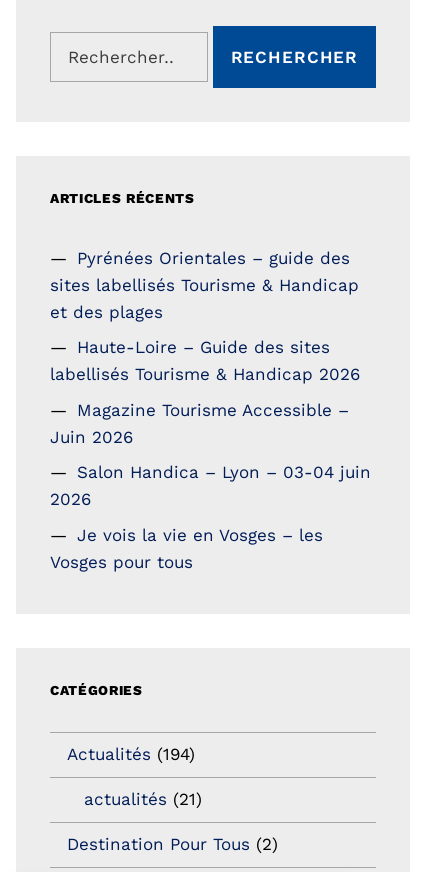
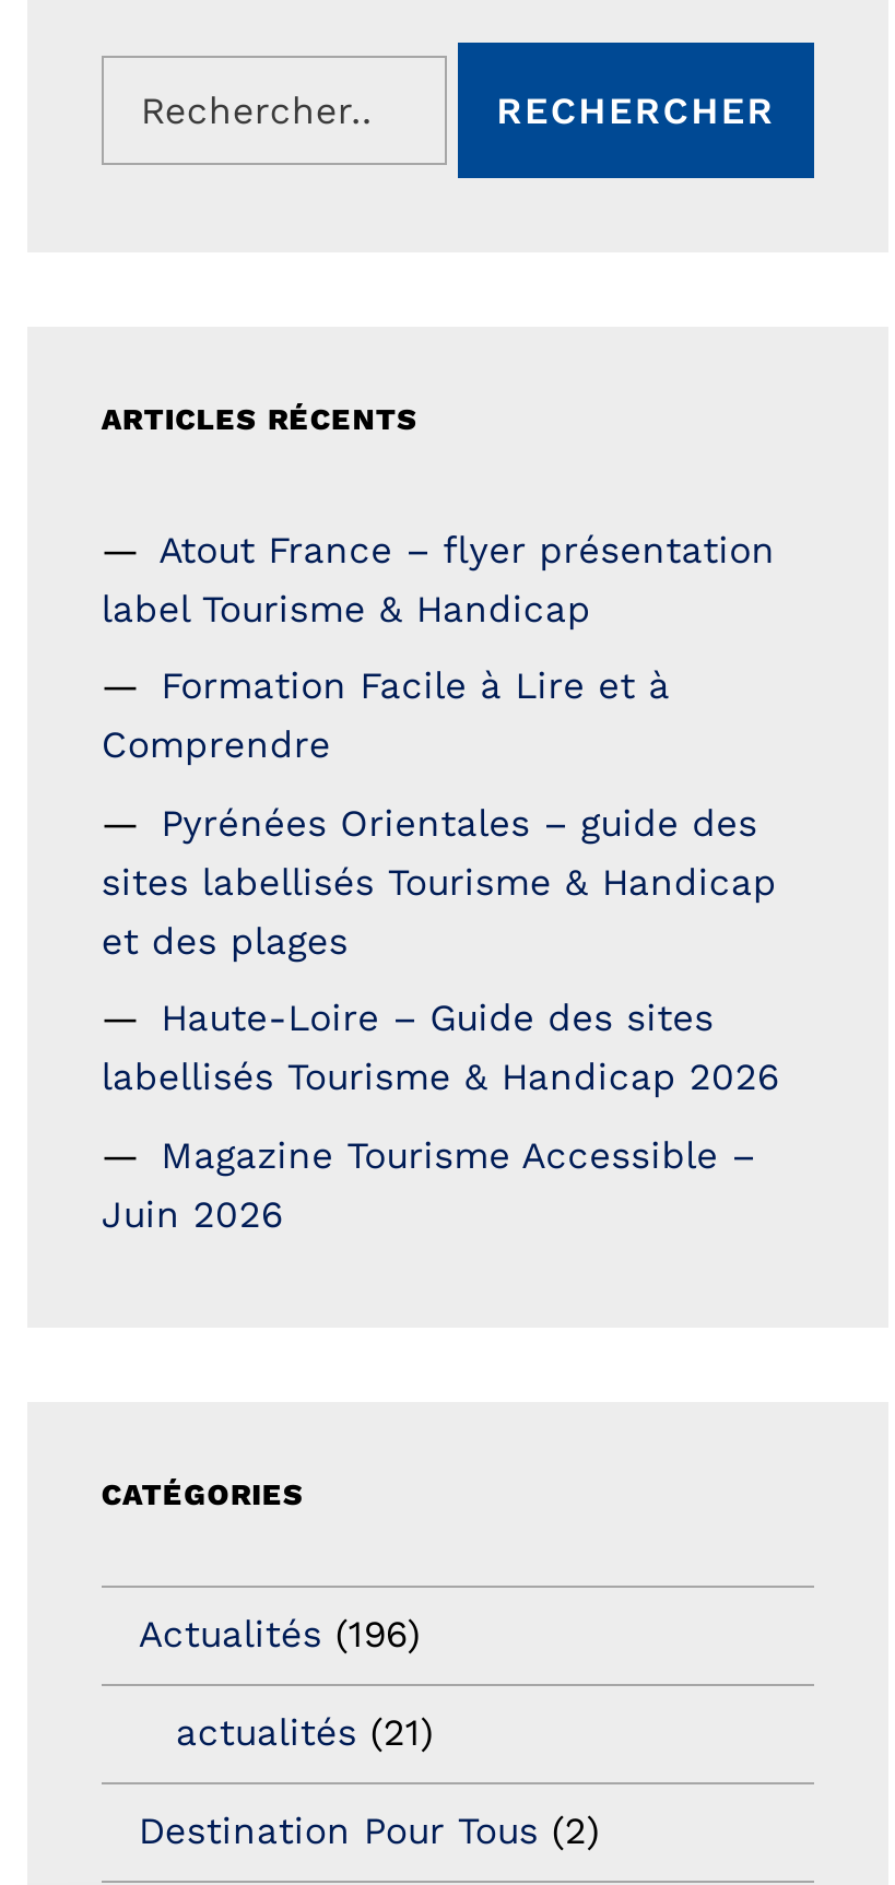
none -> [101,527,775,766] Atout France – flyer présentation | label Tourisme & Handicap | Formation Facile à Lire et à | Comprendre
moved [50,248,360,447] -> [101,800,779,1235]: Pyrénées Orientales – guide des | sites labellisés Tourisme & Handicap | et des plages | Haute-Loire – Guide des sites | labellisés Tourisme & Handicap 2026 | Magazine Tourisme Accessible – | Juin 2026
[50,462,371,572] Salon Handica – Lyon – 03-04 juin | 2026 | Je vois la vie en Vosges – les | Vosges pour tous -> none
[67,744,195,764] Actualités (194) -> [139,1612,421,1656] Actualités (196)

